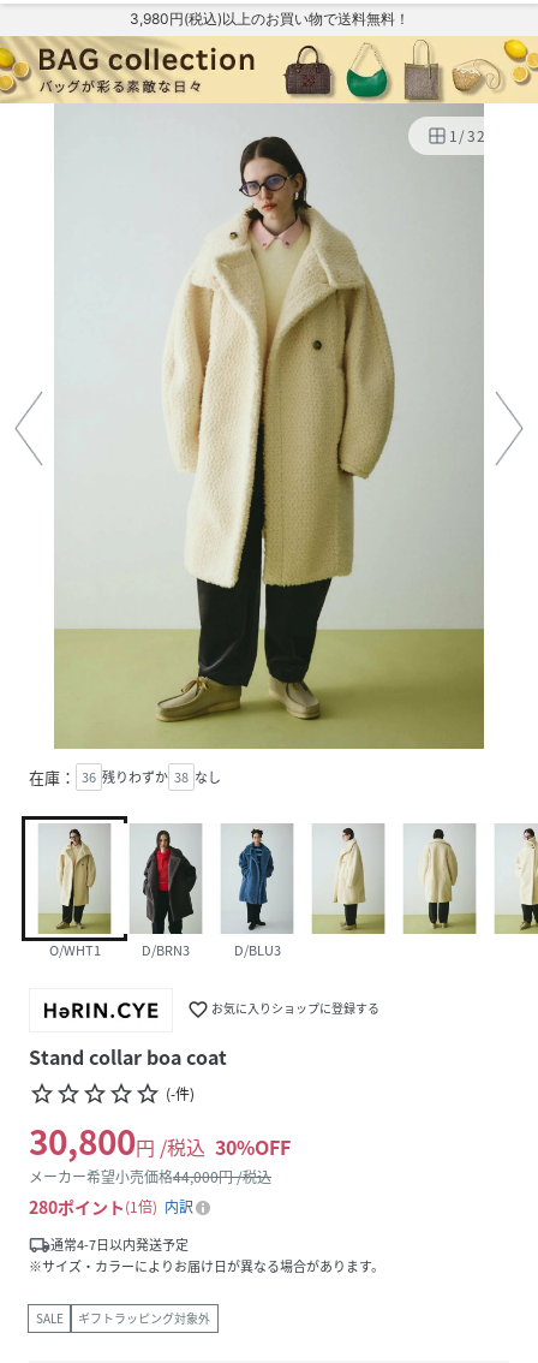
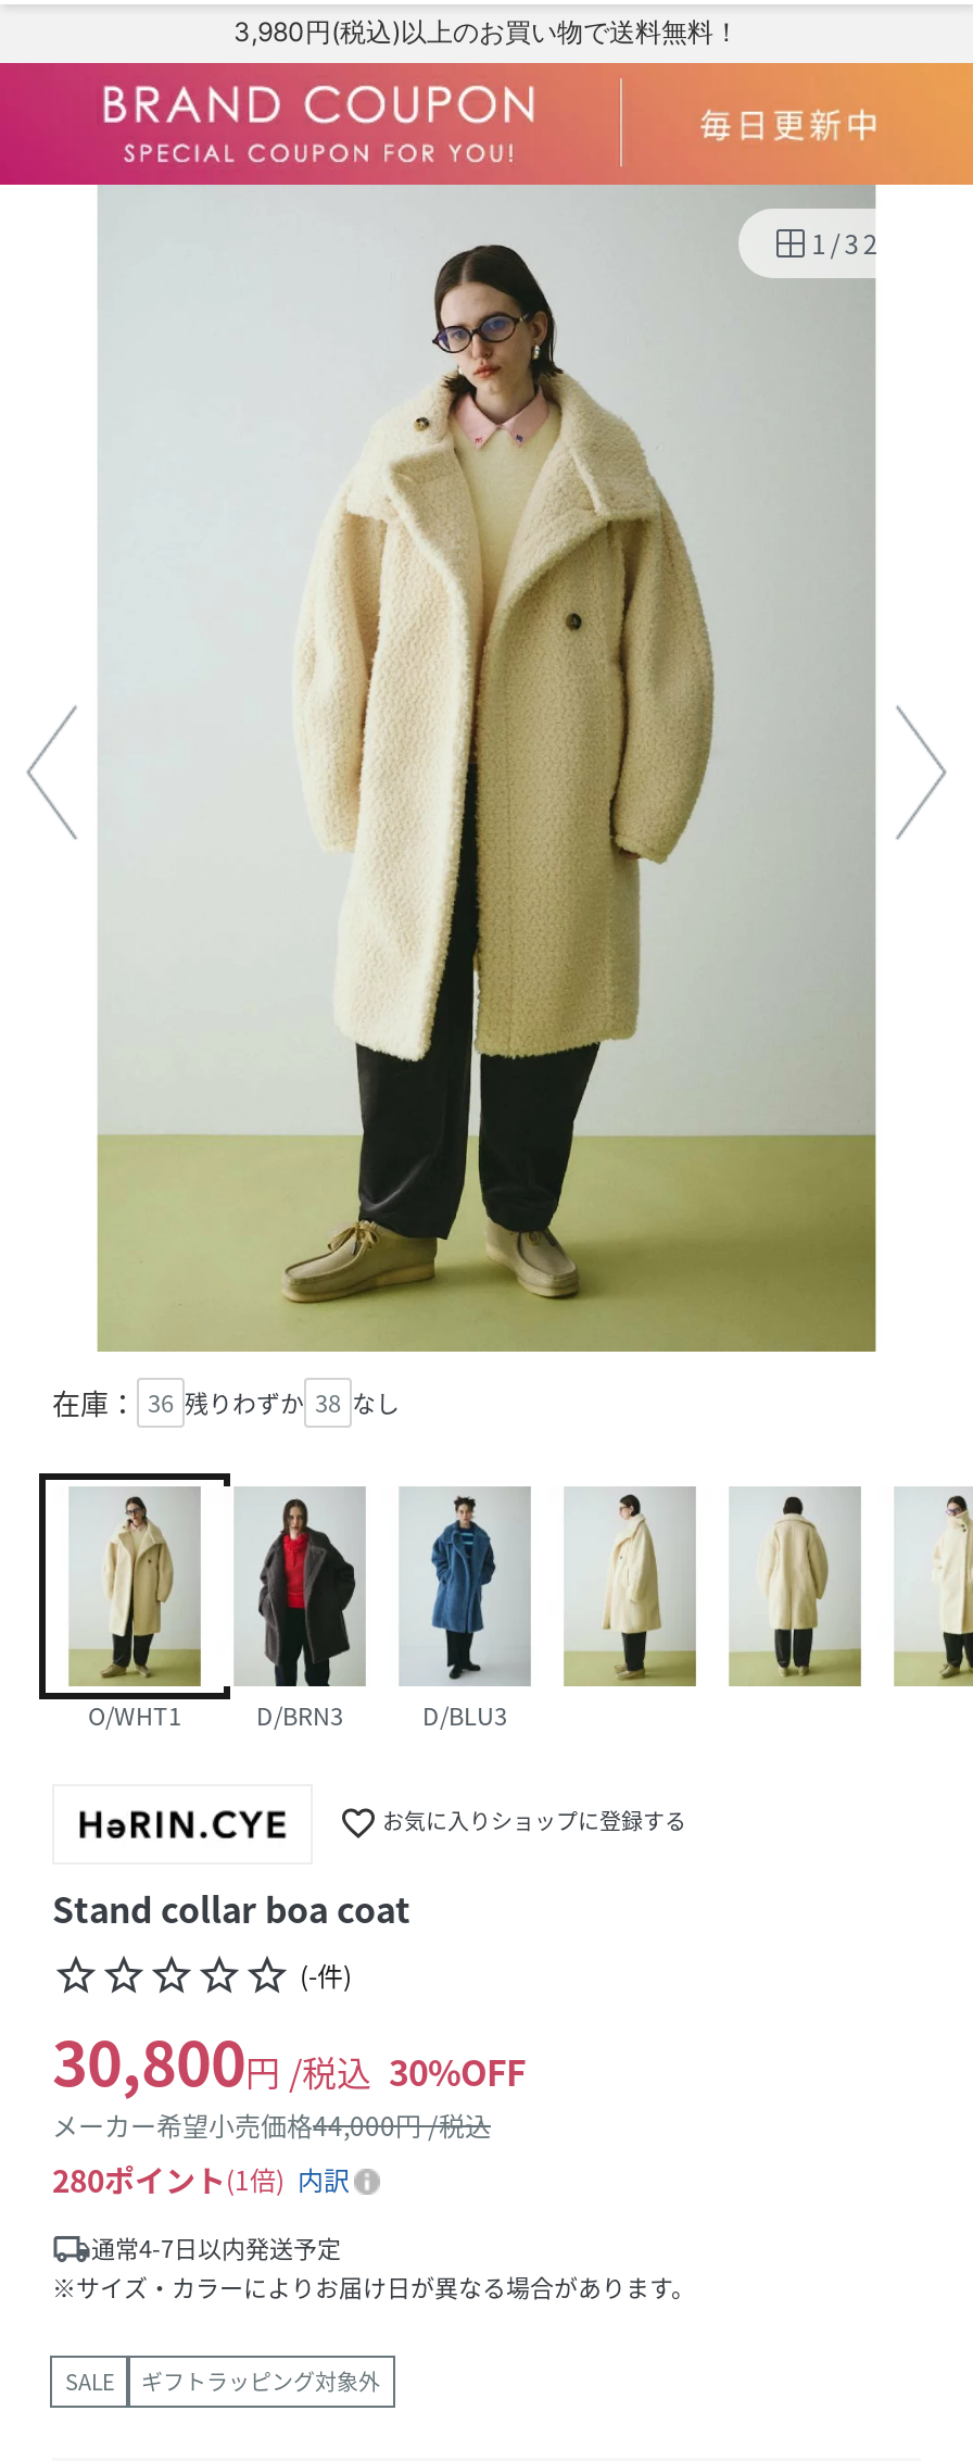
[4,36,534,103] [image] -> [7,61,966,187] [image]

